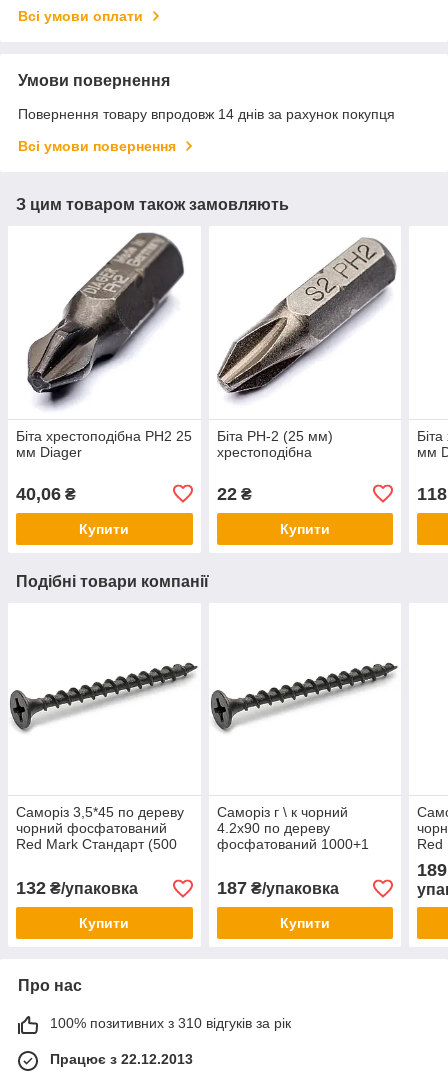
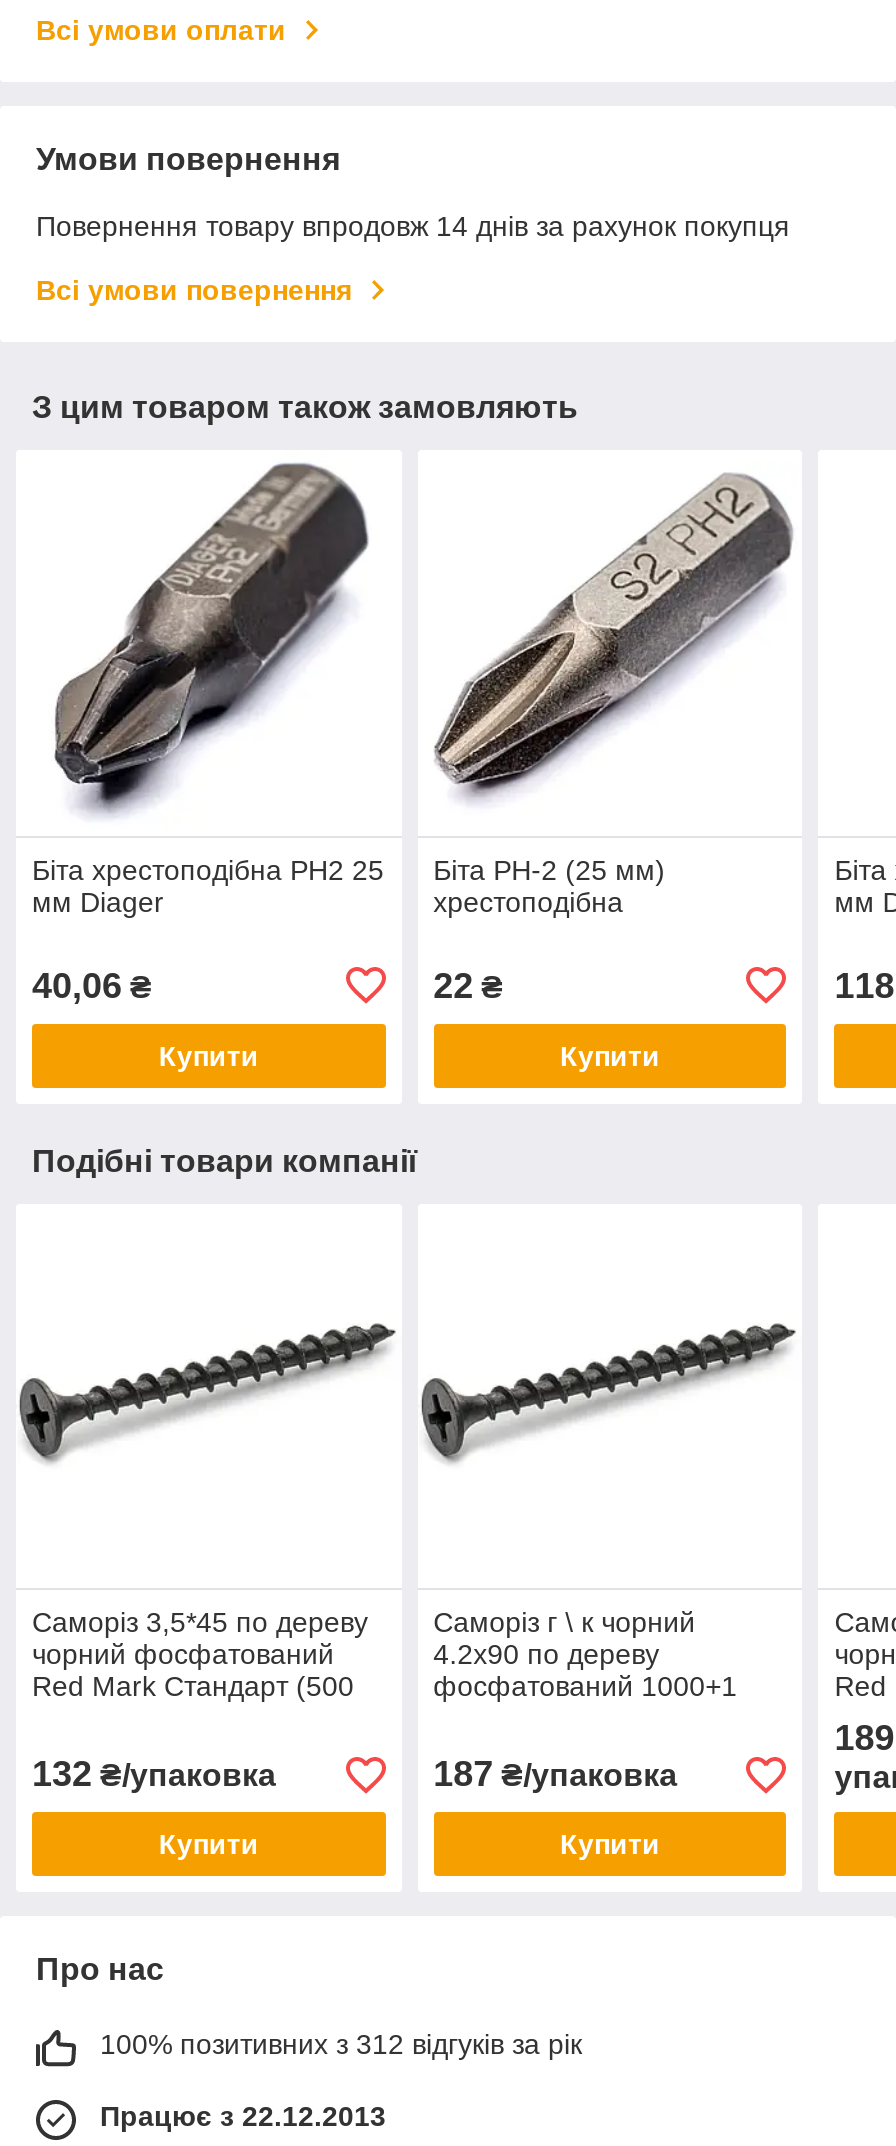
[50,1015,291,1031] 100% позитивних з 310 відгуків за рік -> [100,2029,582,2061] 100% позитивних з 312 відгуків за рік

